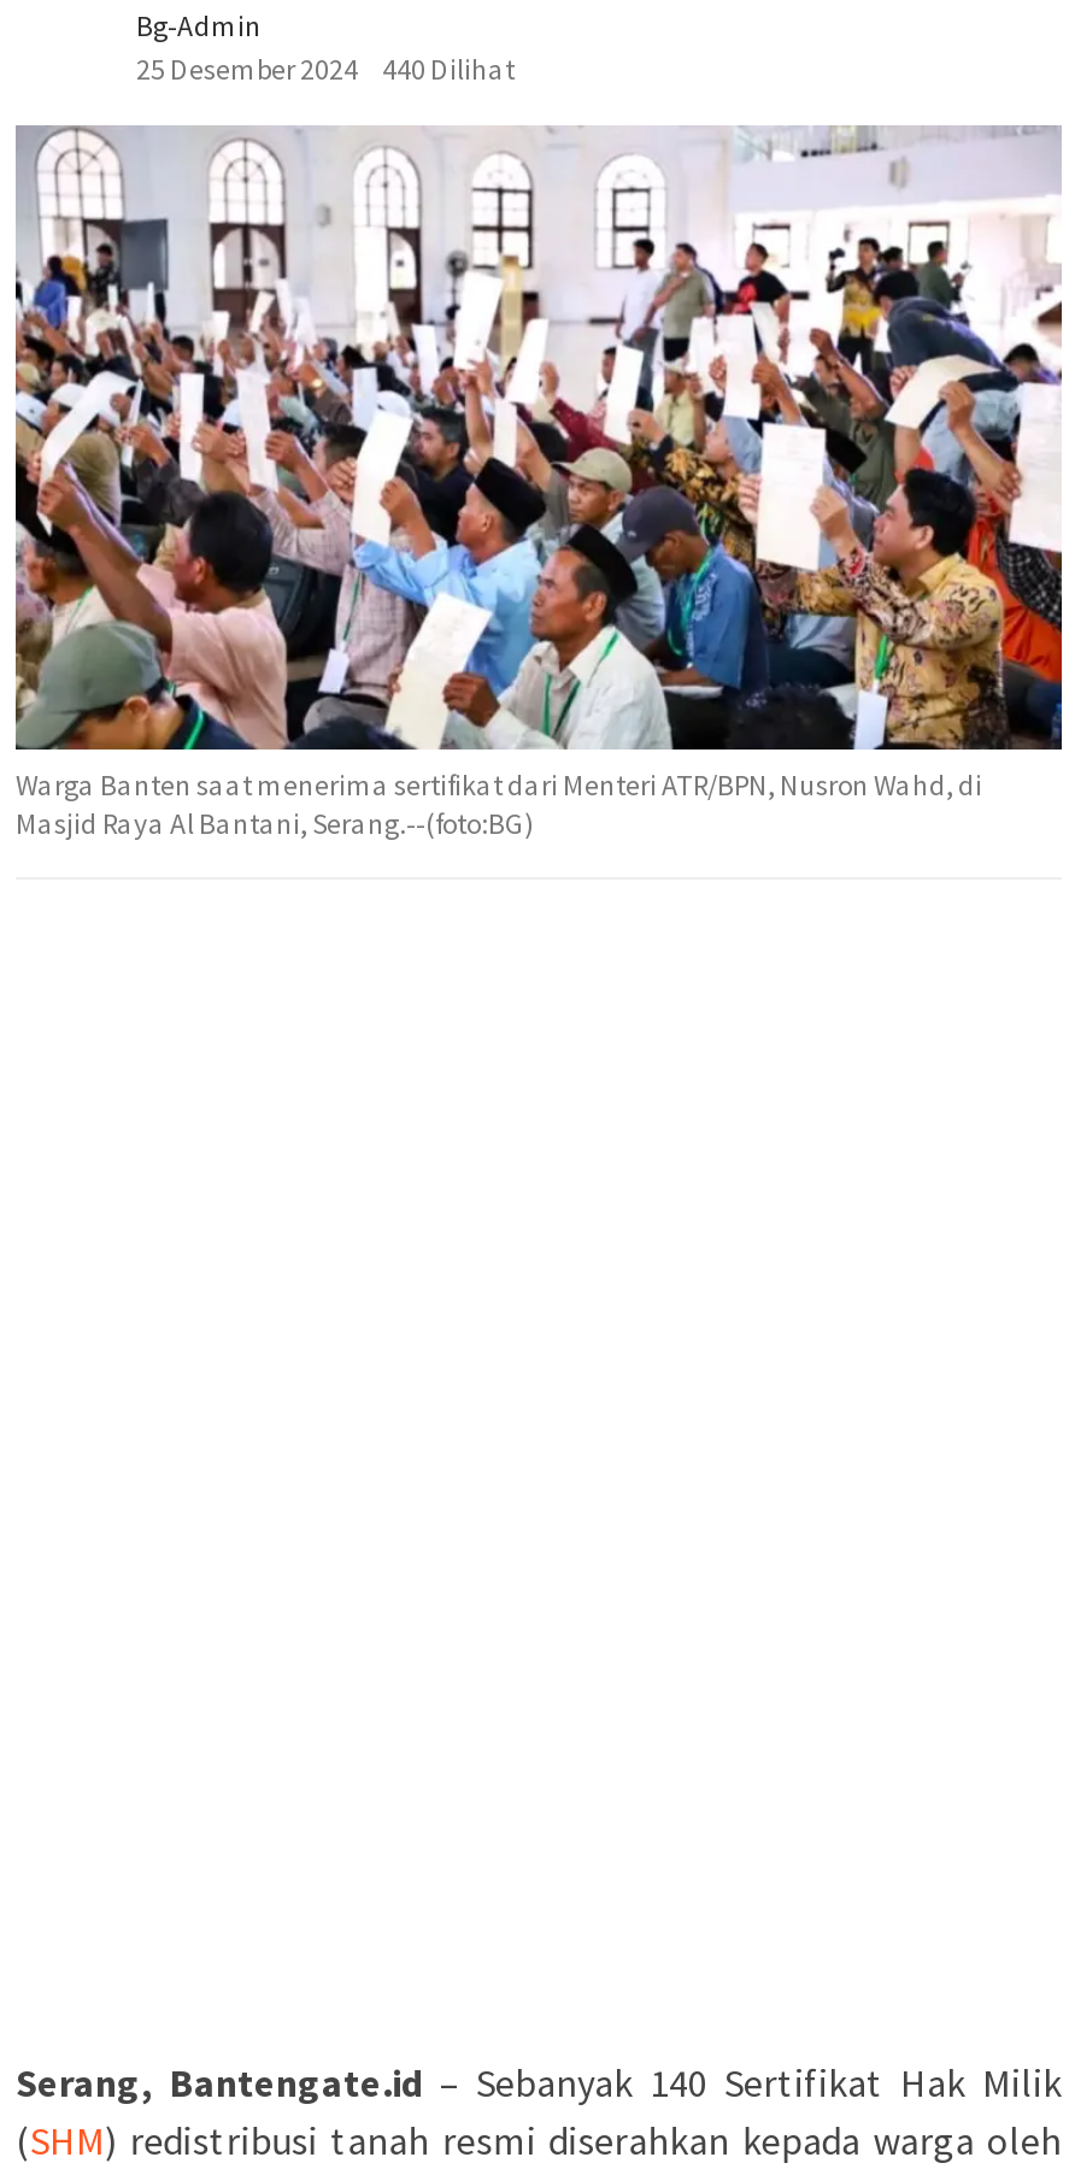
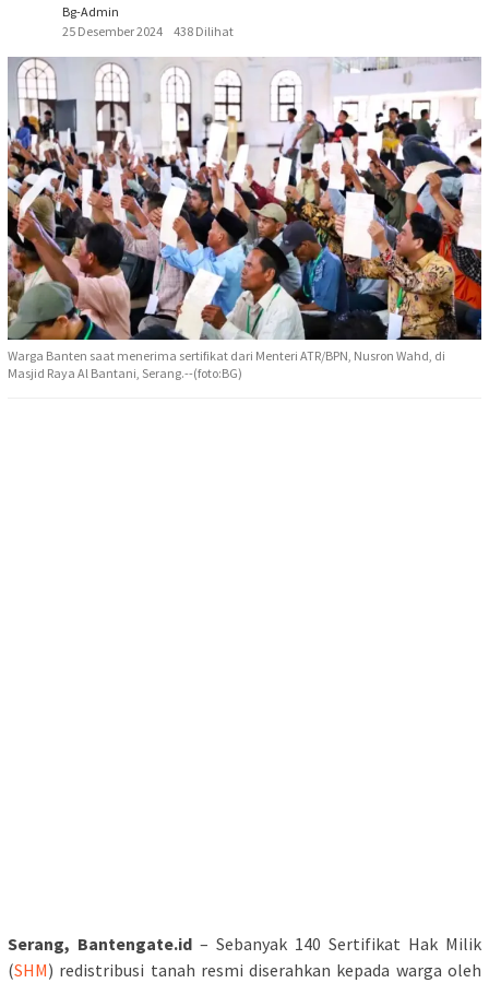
[136,52,515,88] 25 Desember 2024 440 Dilihat -> [62,23,234,40] 25 Desember 2024 438 Dilihat

